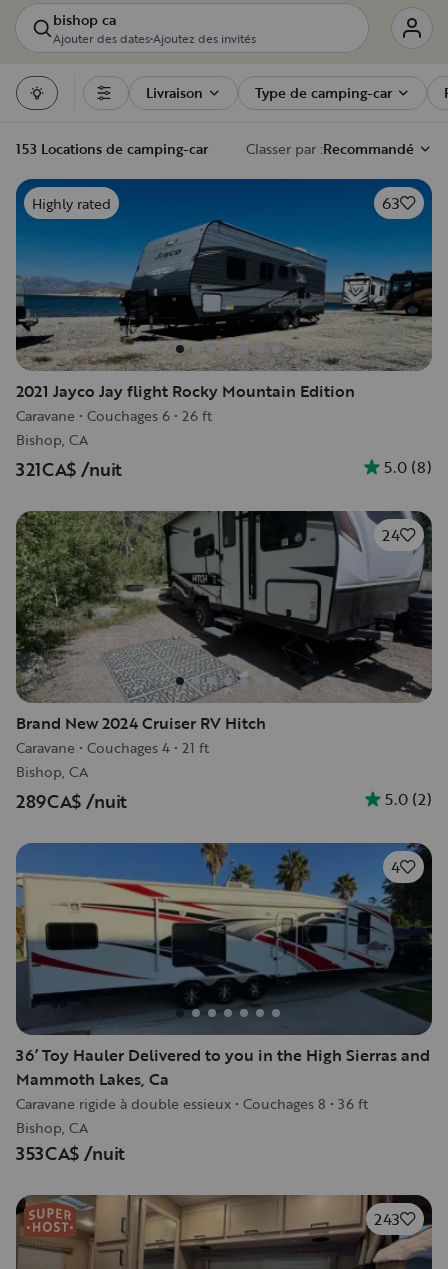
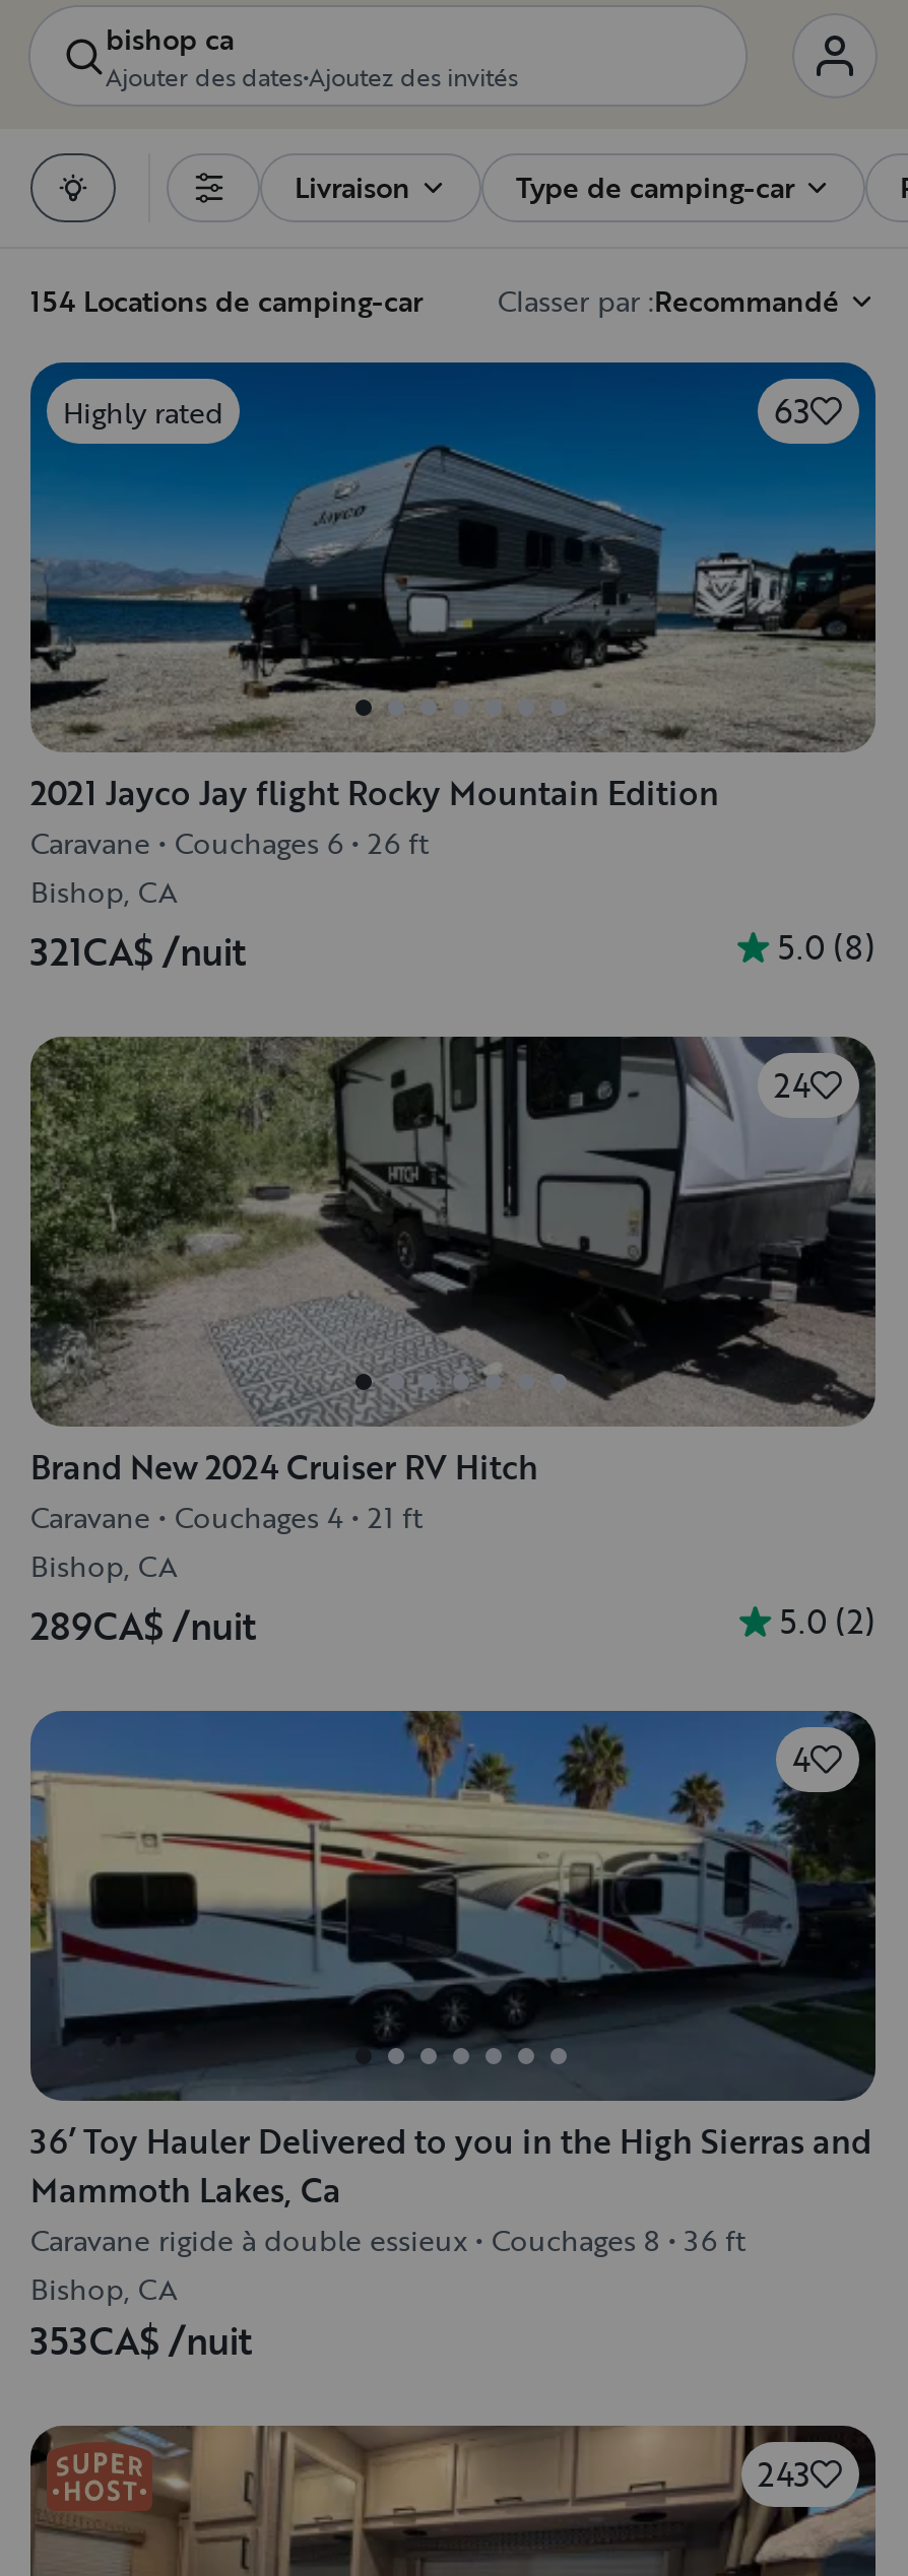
[16,138,208,159] 153 Locations de camping-car -> [30,279,423,322] 154 Locations de camping-car

